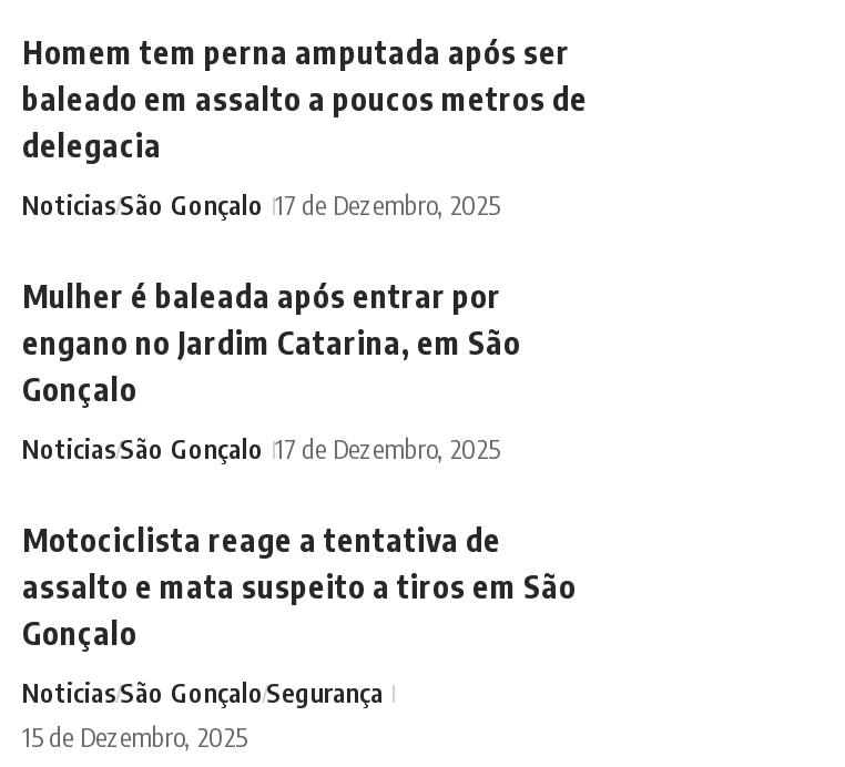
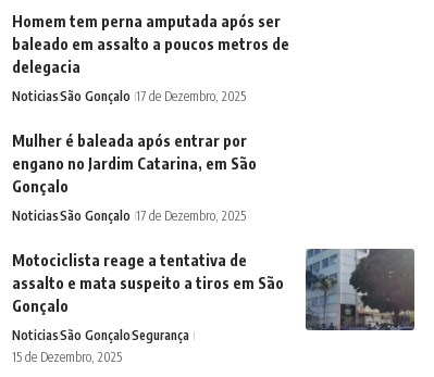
none -> [305,248,416,331] [image]

